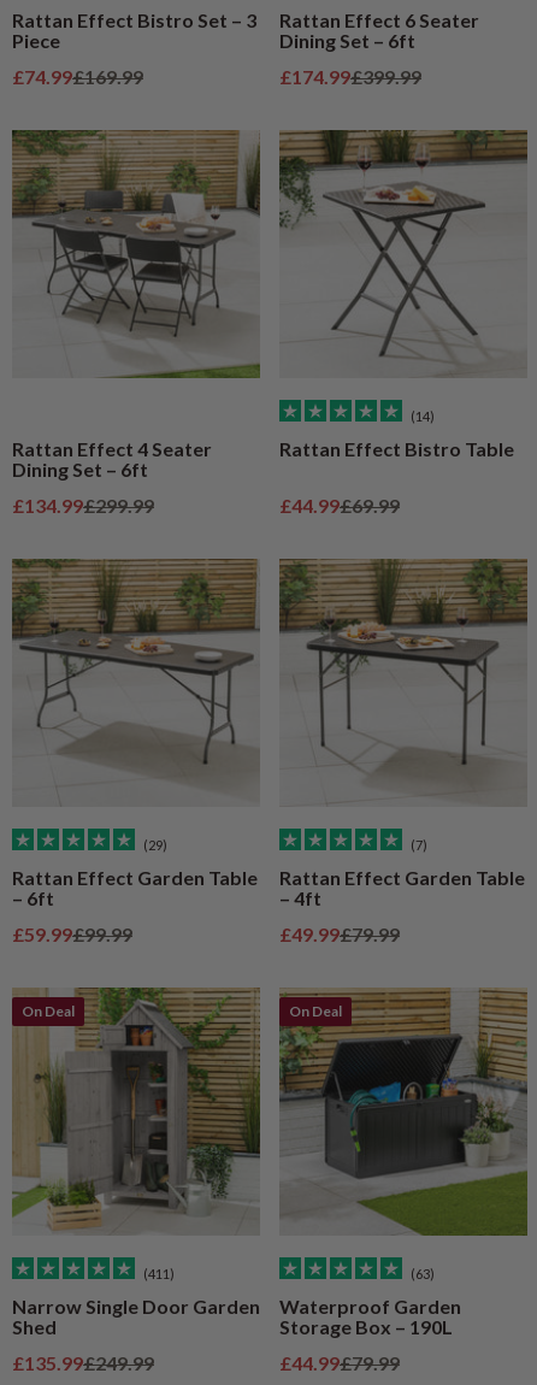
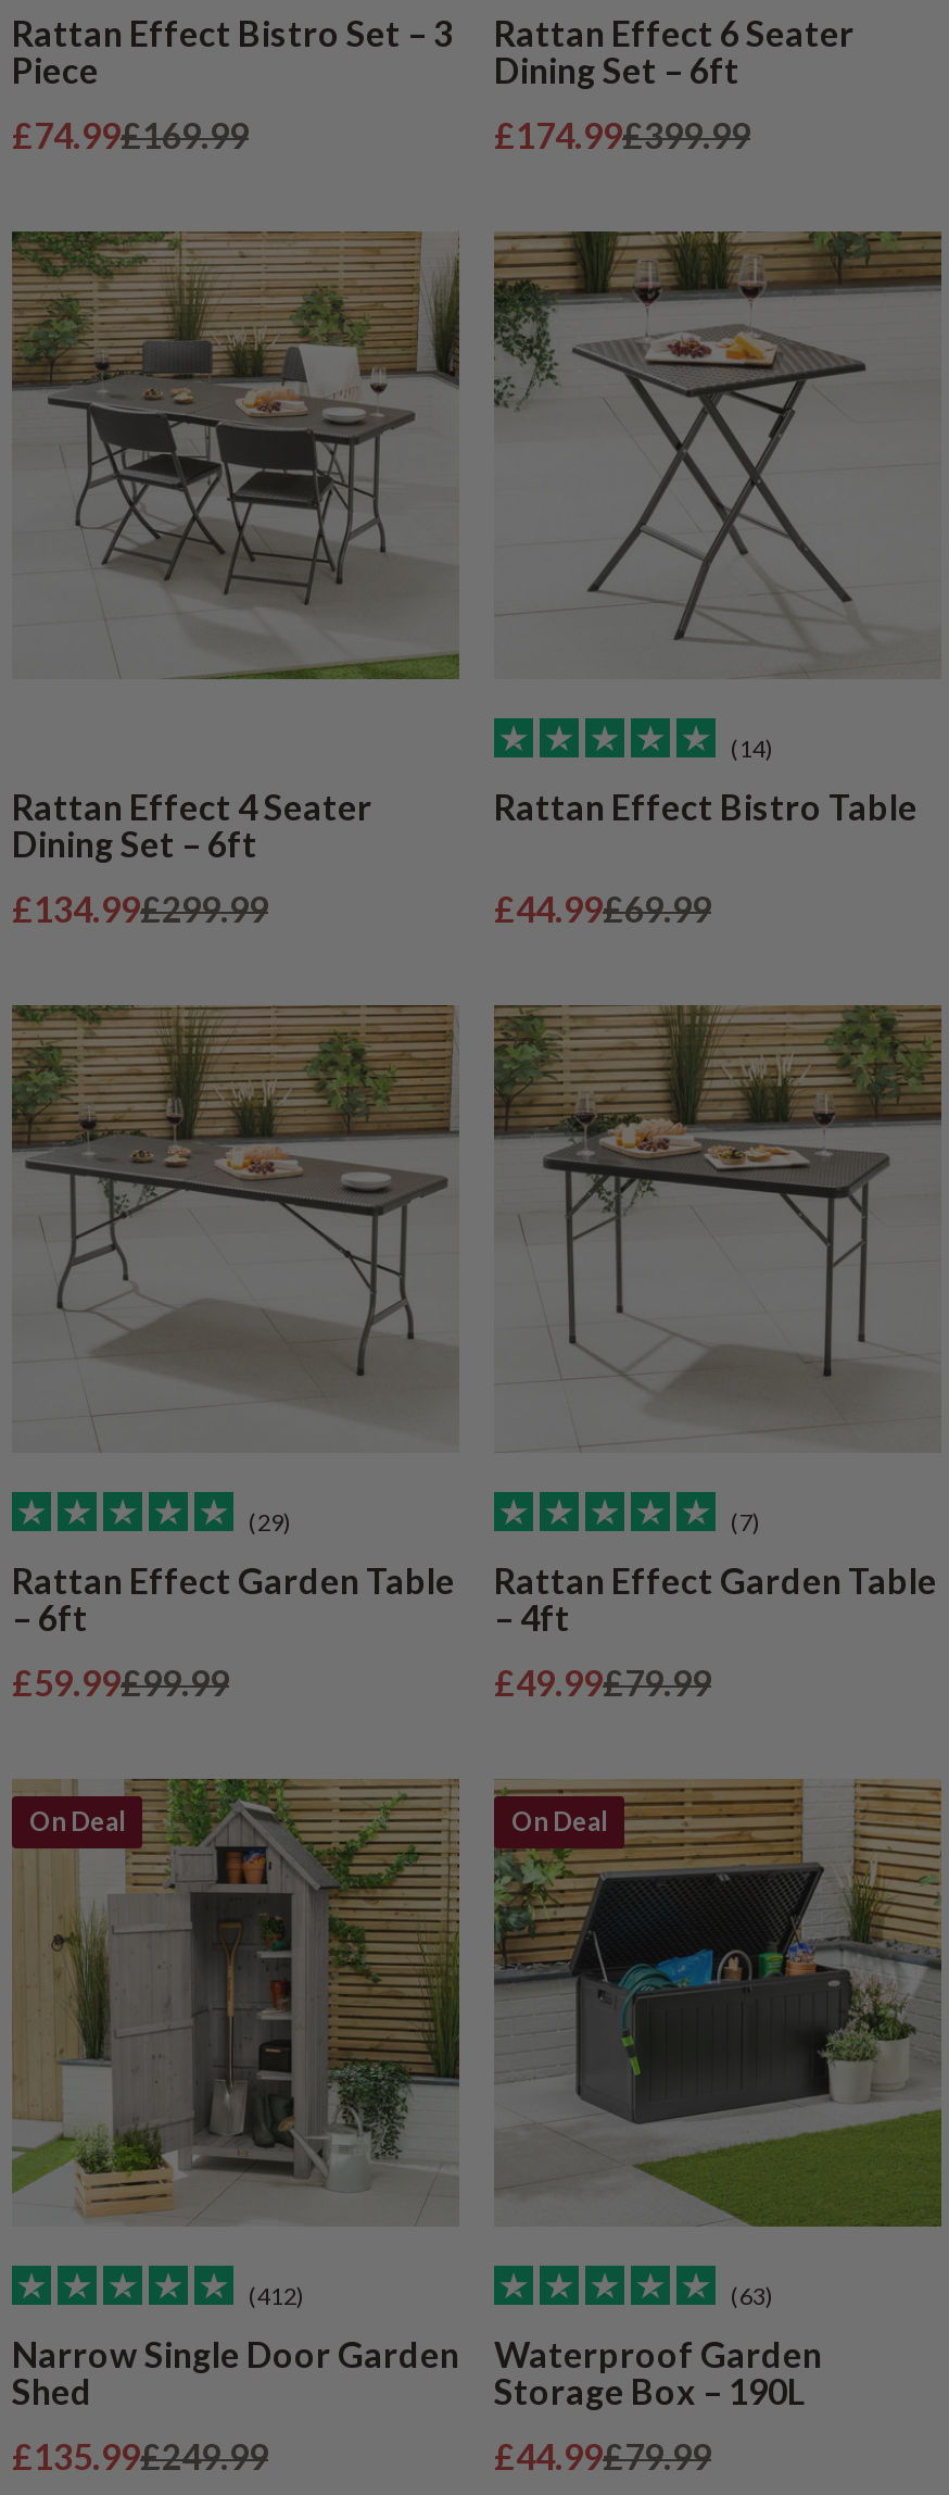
[143,1266,175,1281] (411) -> [249,2281,305,2309] (412)

